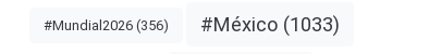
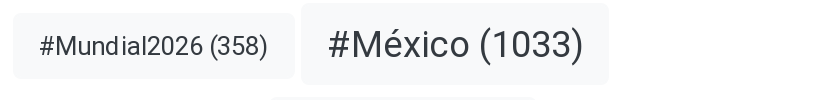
[44,13,340,35] #Mundial2026 (356) #México (1033) -> [39,24,583,66] #Mundial2026 (358) #México (1033)

